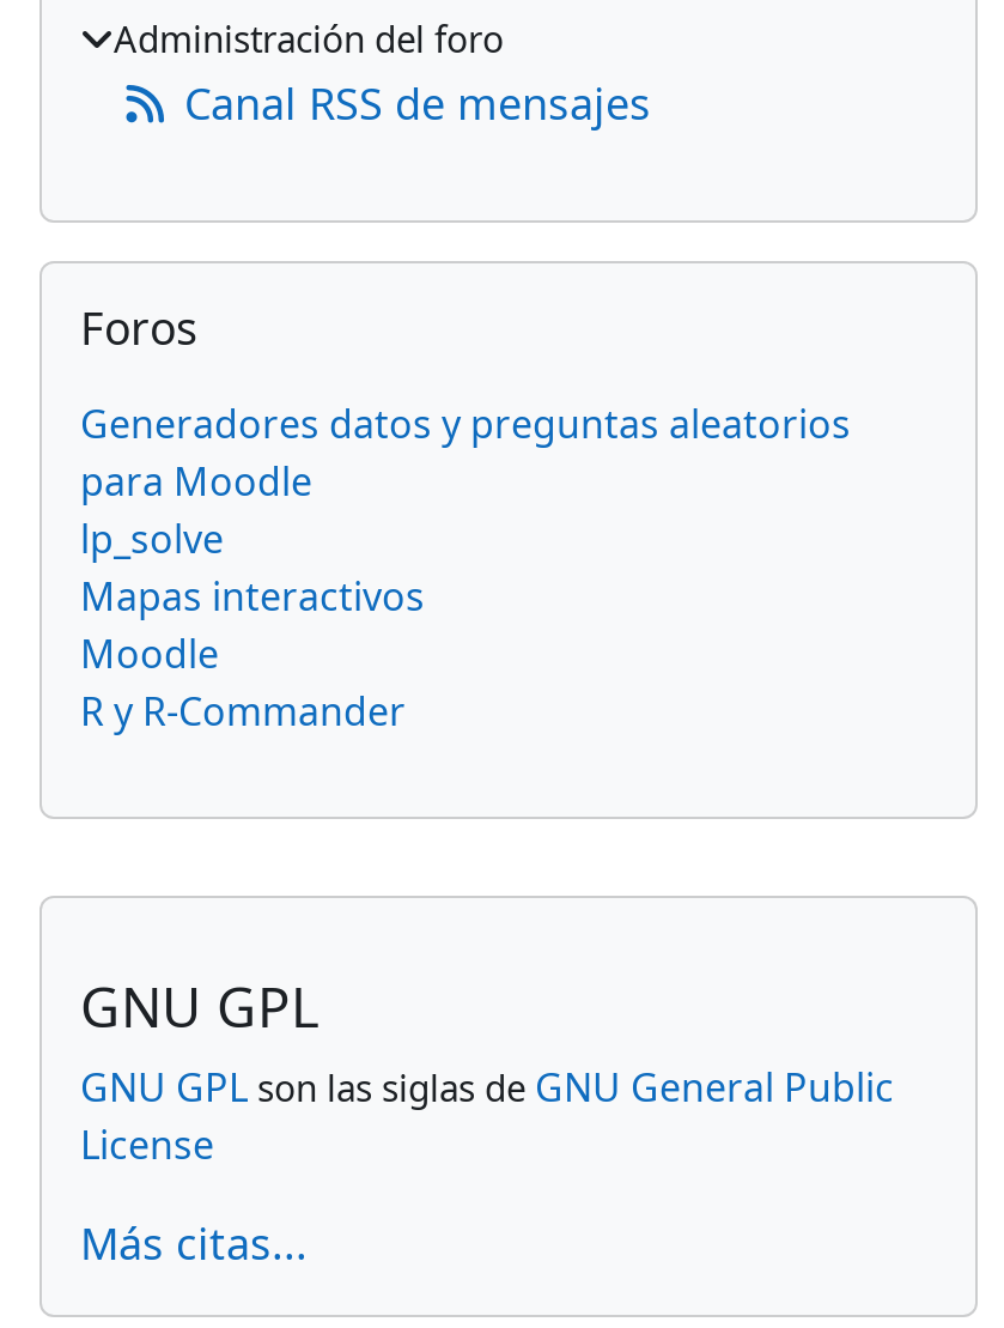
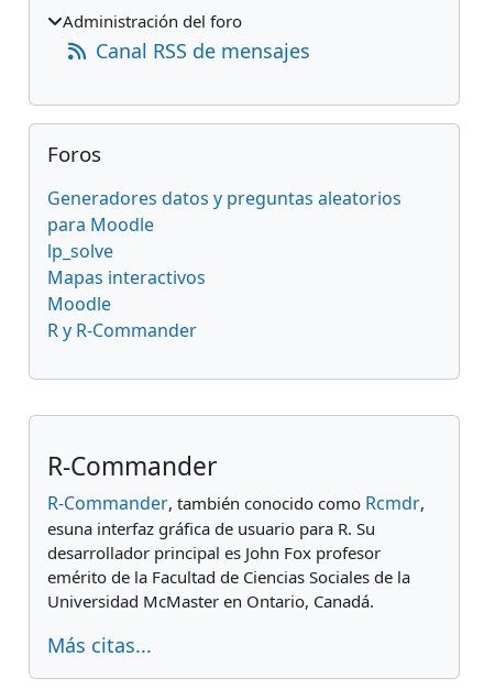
[80,970,894,1172] GNU GPL | GNU GPL son las siglas de GNU General Public | License -> [47,449,425,612] R-Commander | R-Commander, también conocido como Rcmdr, | esuna interfaz gráfica de usuario para R. Su | desarrollador principal es John Fox profesor | emérito de la Facultad de Ciencias Sociales de la | Universidad McMaster en Ontario, Canadá.

